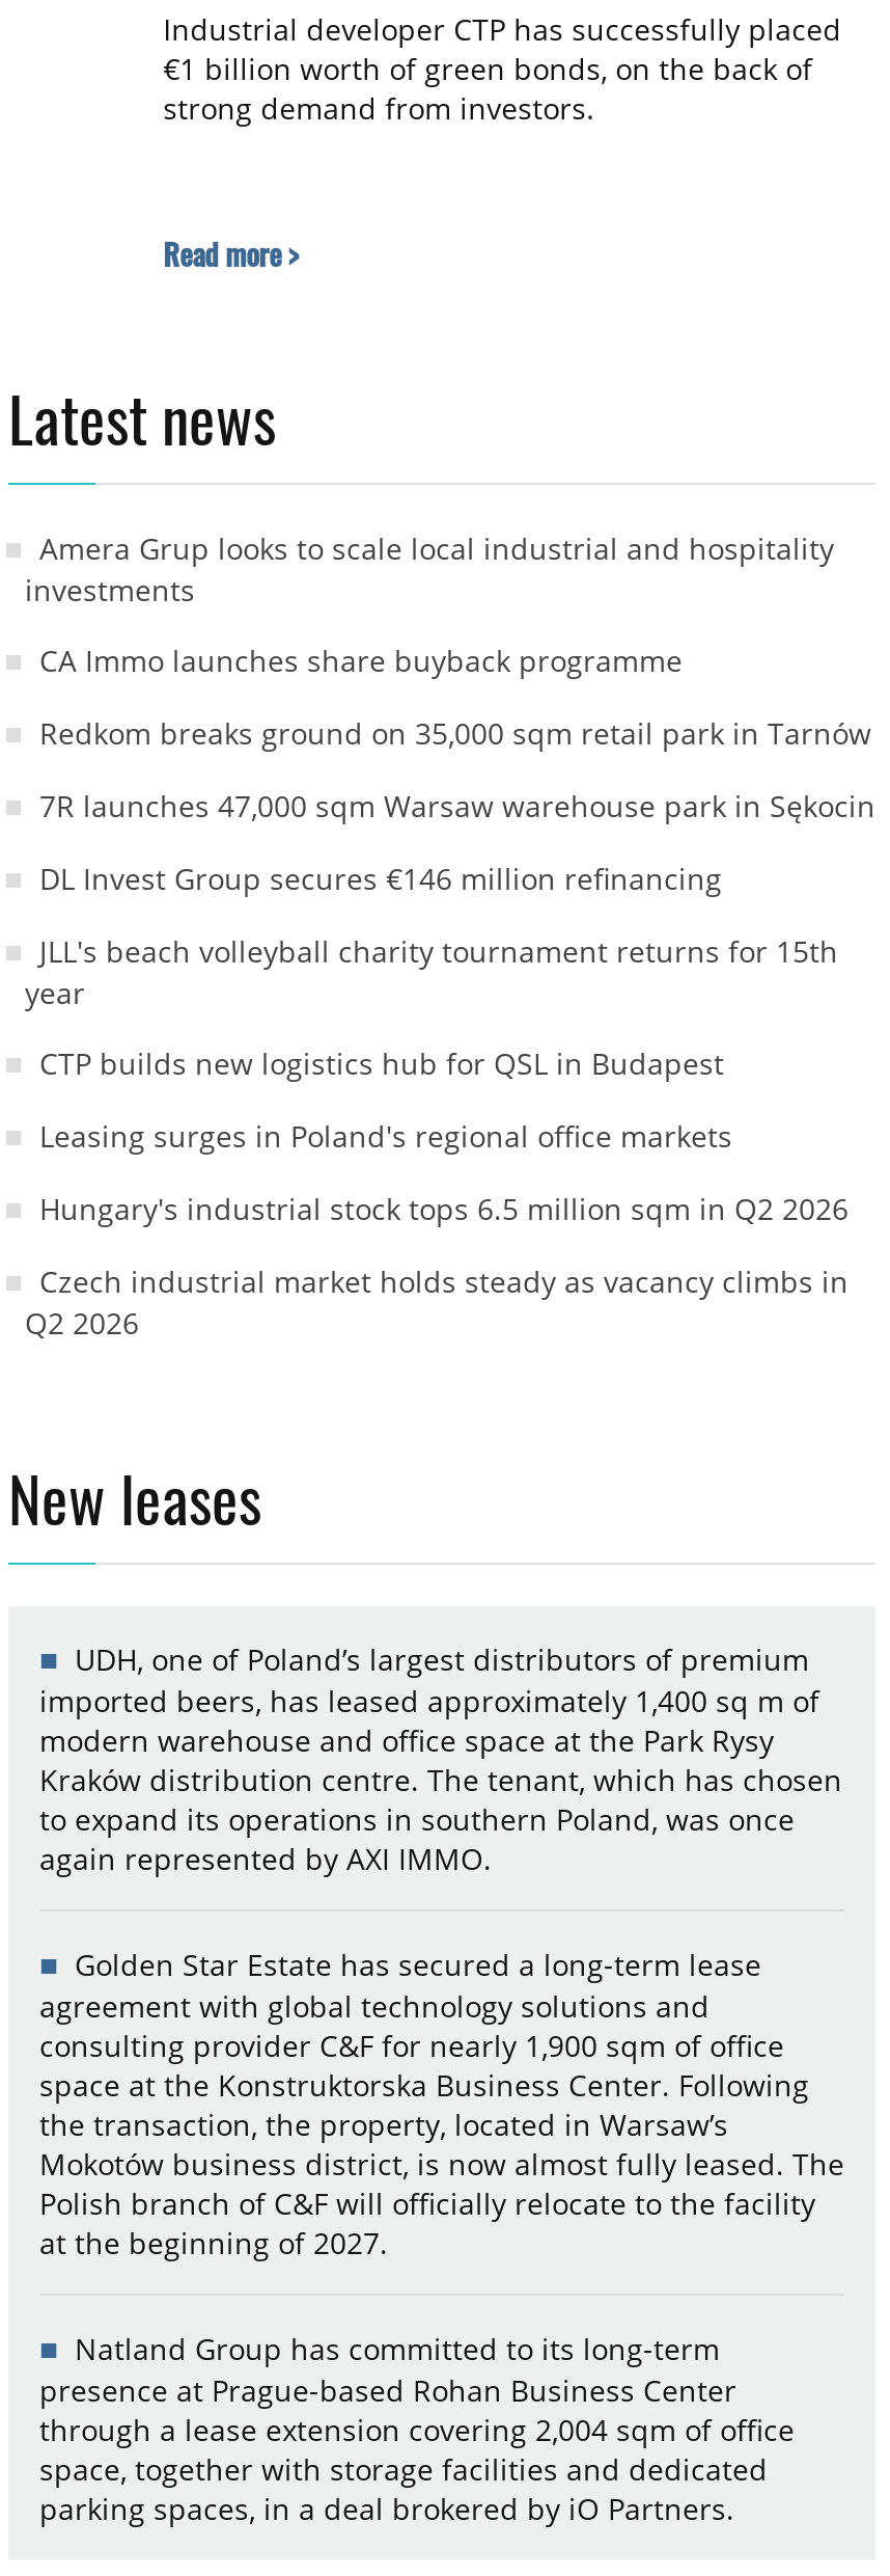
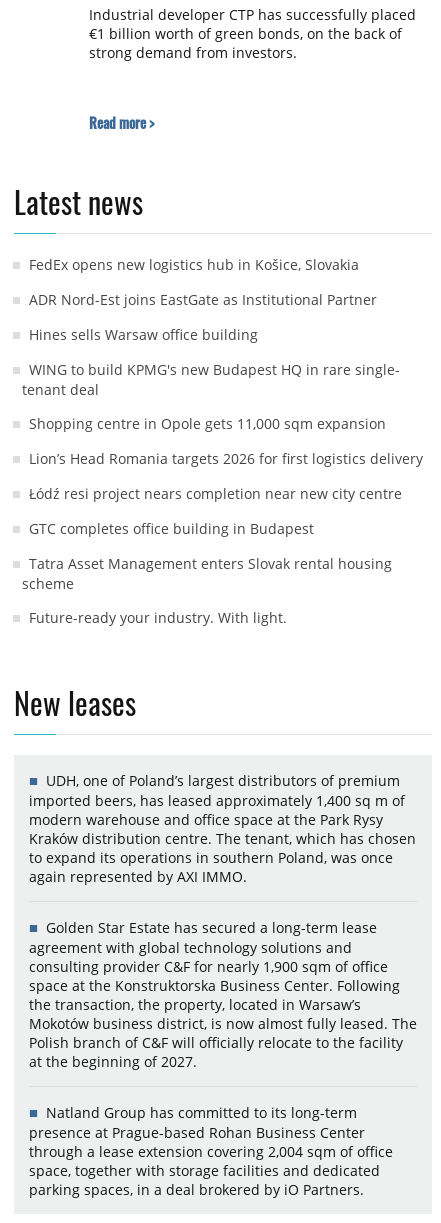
[25,529,834,610] Amera Grup looks to scale local industrial and hospitality | investments -> [29,255,359,274] FedEx opens new logistics hub in Košice, Slovakia
[39,641,683,680] CA Immo launches share buyback programme -> [29,290,377,309] ADR Nord-Est joins EastGate as Institutional Partner
[39,714,871,753] Redkom breaks ground on 35,000 sqm retail park in Tarnów -> [29,325,258,344] Hines sells Warsaw office building
[39,786,875,826] 7R launches 47,000 sqm Warsaw warehouse park in Sękocin -> [22,360,400,399] WING to build KPMG's new Budapest HQ in rare single- | tenant deal
[39,859,722,898] DL Invest Group secures €146 million refinancing -> [29,414,386,433] Shopping centre in Opole gets 11,000 sqm expansion
[25,932,838,1013] JLL's beach volleyball charity tournament returns for 15th | year -> [29,449,423,468] Lion’s Head Romania targets 2026 for first logistics delivery
[39,1044,724,1083] CTP builds new logistics hub for QSL in Budapest -> [29,484,402,503] Łódź resi project nears completion near new city centre
[39,1116,732,1156] Leasing surges in Poland's regional office markets -> [29,519,314,538] GTC completes office building in Budapest
[39,1189,849,1229] Hungary's industrial stock tops 6.5 million sqm in Q2 2026 -> [22,554,392,593] Tatra Asset Management enters Slovak rental housing | scheme
[25,1262,849,1343] Czech industrial market holds steady as vacancy climbs in | Q2 2026 -> [29,608,287,627] Future-ready your industry. With light.

